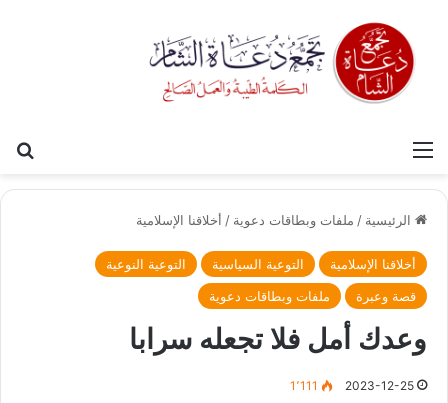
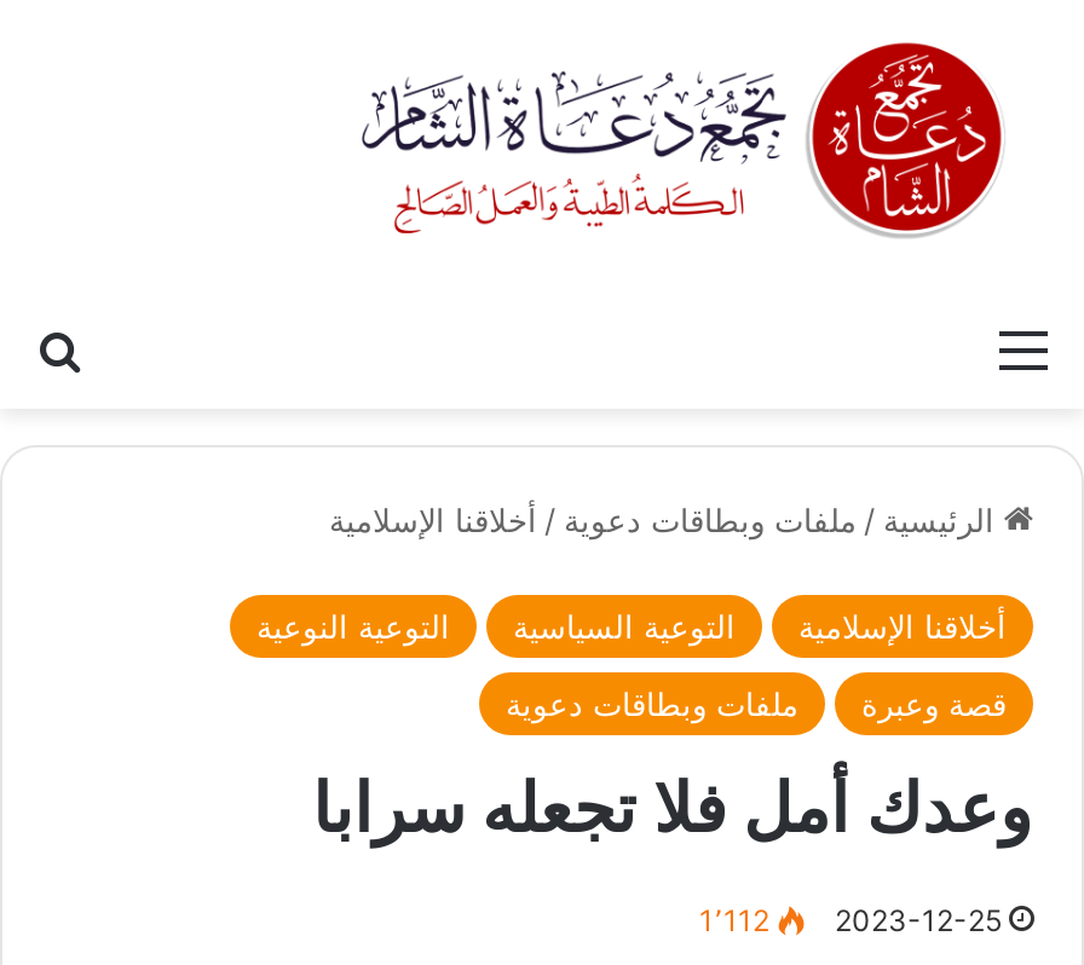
[290,378,414,393] 1٬111 2023-12-25 -> [699,903,1002,939] 1٬112 2023-12-25

